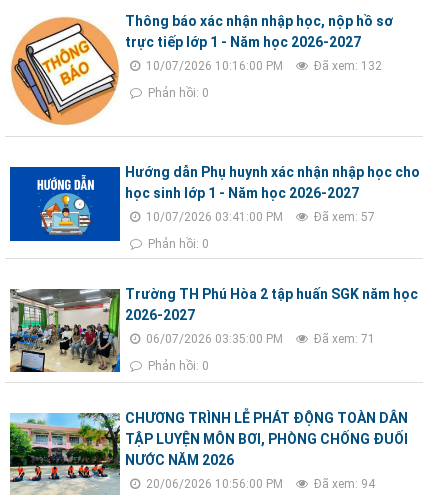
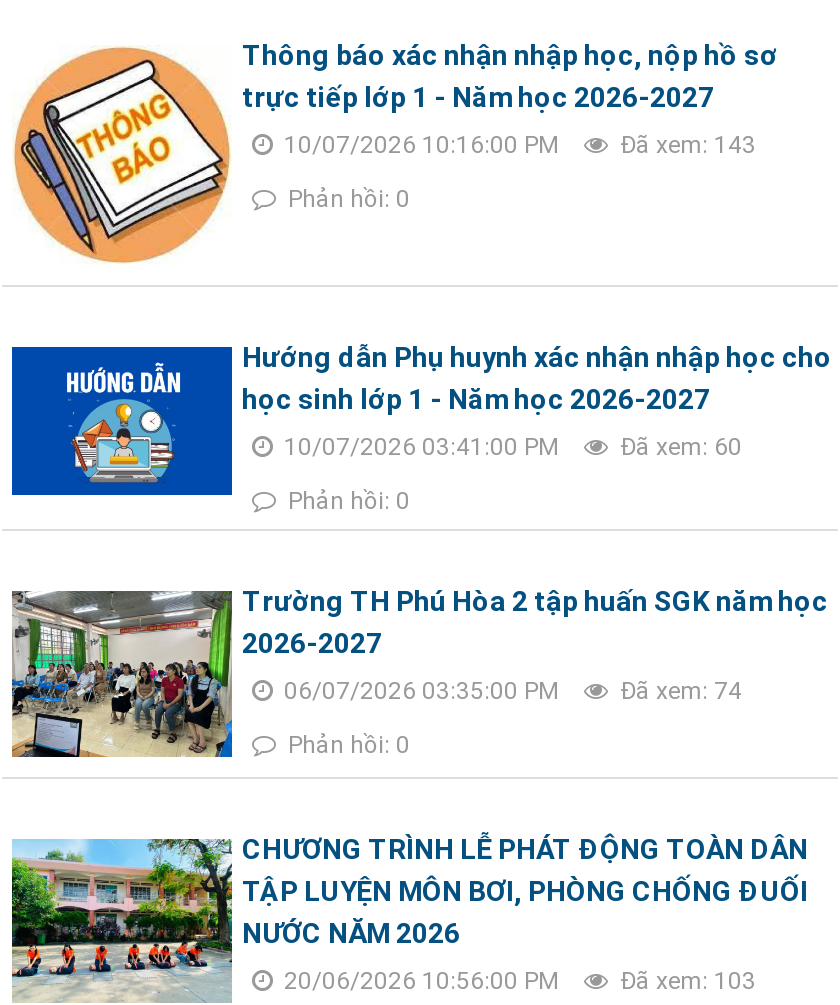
[143,59,382,73] 10/07/2026 10:16:00 PM Đã xem: 132 -> [278,131,756,159] 10/07/2026 10:16:00 PM Đã xem: 143
[143,210,375,224] 10/07/2026 03:41:00 PM Đã xem: 57 -> [278,433,742,461] 10/07/2026 03:41:00 PM Đã xem: 60
[143,332,375,346] 06/07/2026 03:35:00 PM Đã xem: 71 -> [278,677,742,705] 06/07/2026 03:35:00 PM Đã xem: 74
[143,476,375,490] 20/06/2026 10:56:00 PM Đã xem: 94 -> [278,966,756,994] 20/06/2026 10:56:00 PM Đã xem: 103

